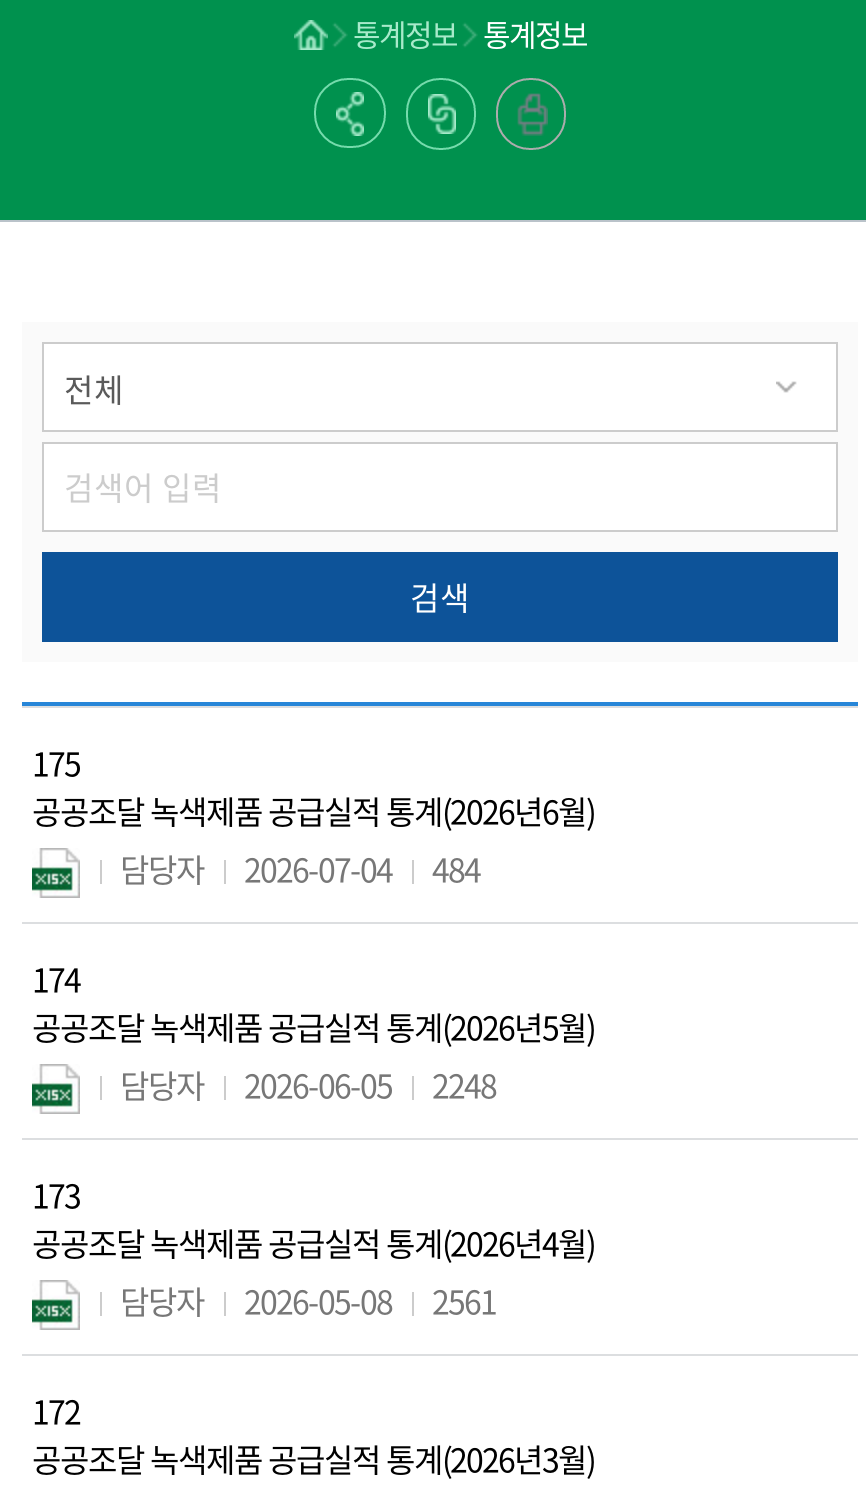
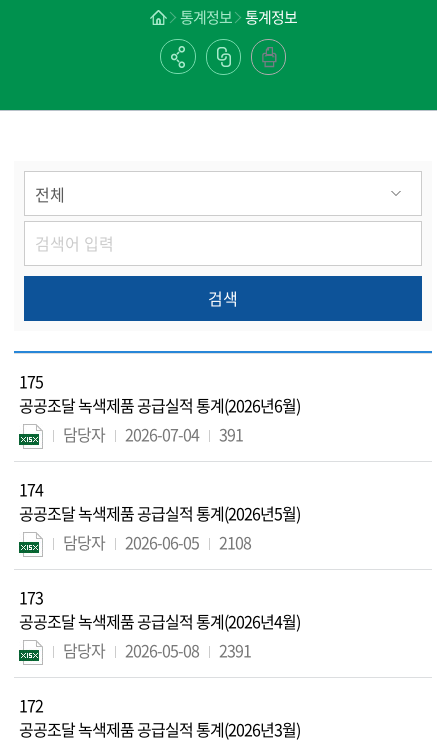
[120,844,480,892] 담당자 2026-07-04 484 -> [63,422,243,446] 담당자 2026-07-04 391
[120,1060,496,1108] 담당자 2026-06-05 2248 -> [63,530,251,554] 담당자 2026-06-05 2108
[120,1276,496,1324] 담당자 2026-05-08 2561 -> [63,638,251,662] 담당자 2026-05-08 2391

